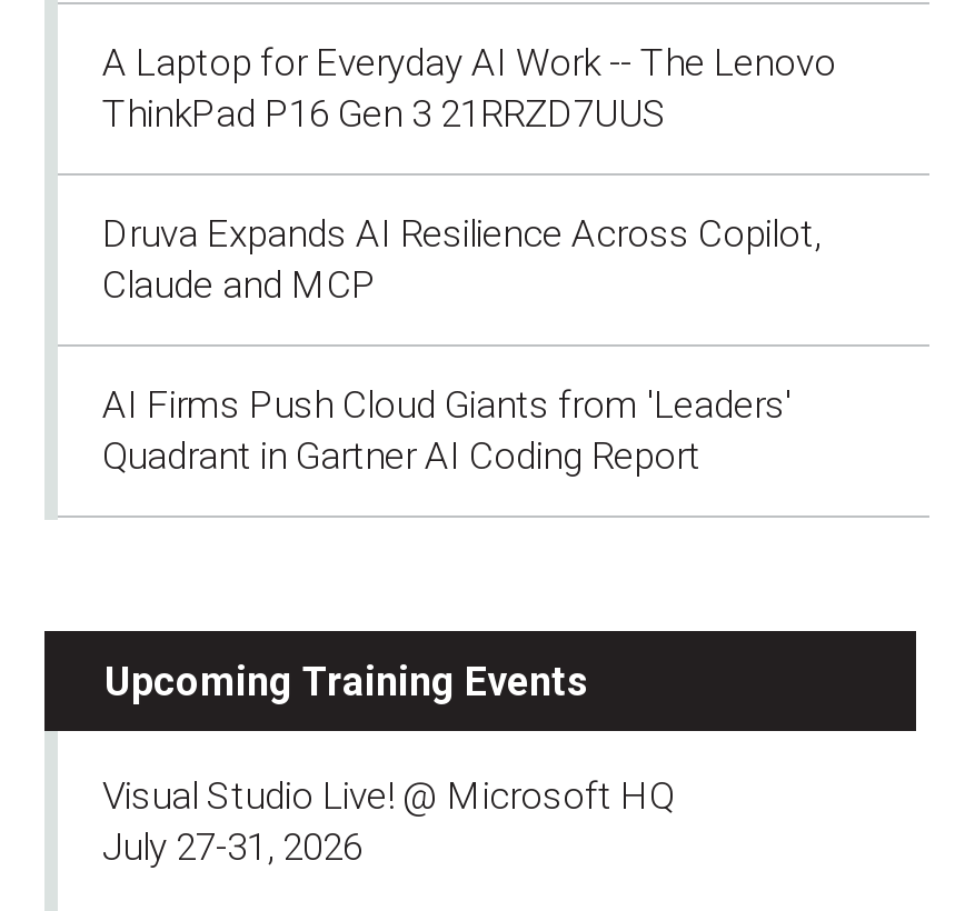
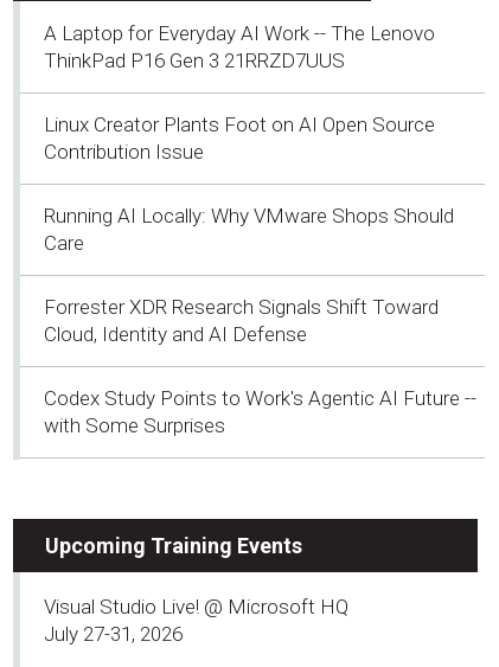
[102,210,820,477] Druva Expands AI Resilience Across Copilot, | Claude and MCP | AI Firms Push Cloud Giants from 'Leaders' | Quadrant in Gartner AI Coding Report -> [44,112,476,437] Linux Creator Plants Foot on AI Open Source | Contribution Issue | Running AI Locally: Why VMware Shops Should | Care | Forrester XDR Research Signals Shift Toward | Cloud, Identity and AI Defense | Codex Study Points to Work's Agentic AI Future -- | with Some Surprises

